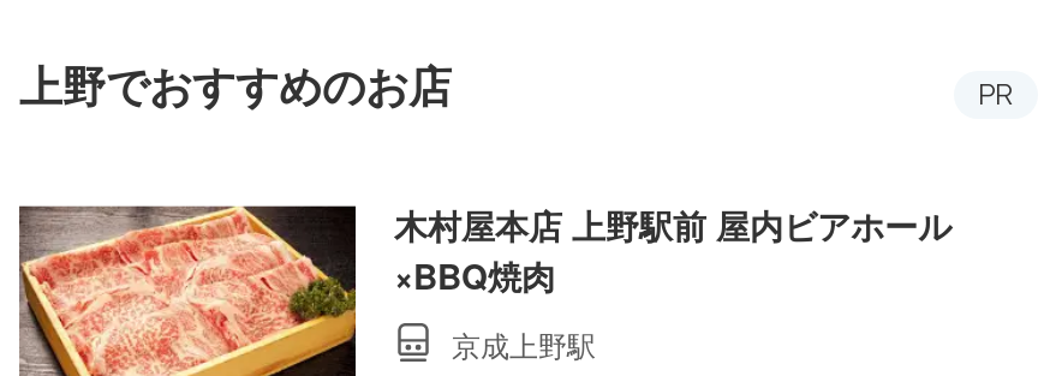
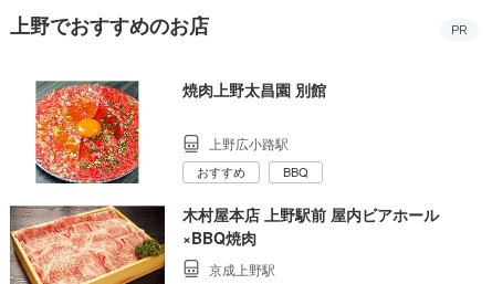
none -> [34,78,326,185] [image] | 焼肉上野太昌園 別館 | 上野広小路駅 | おすすめ | BBQ

